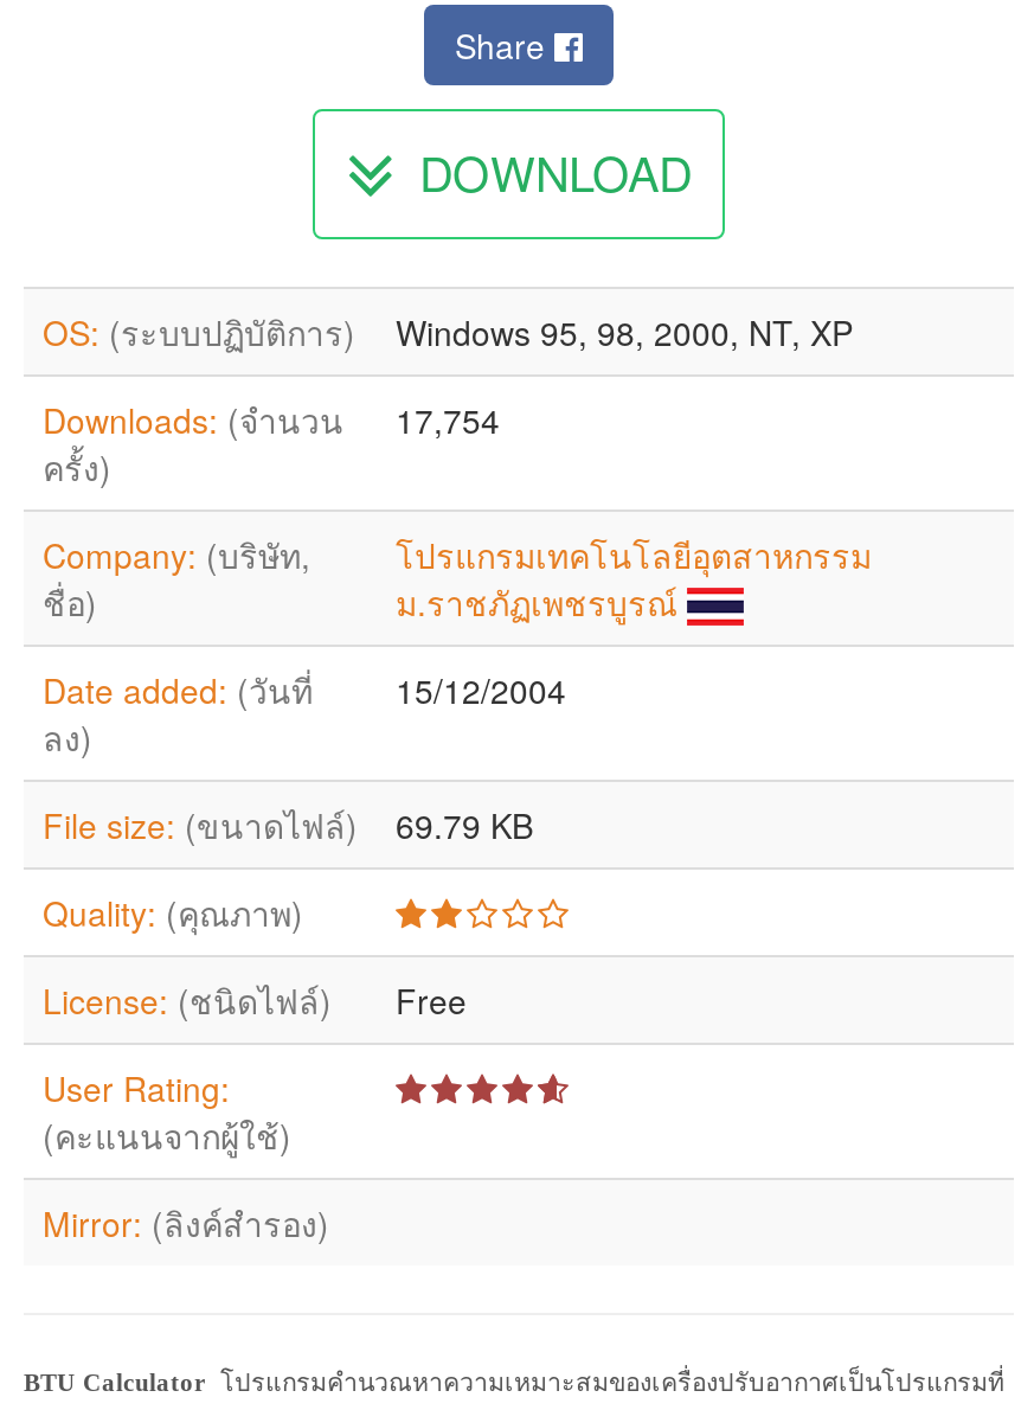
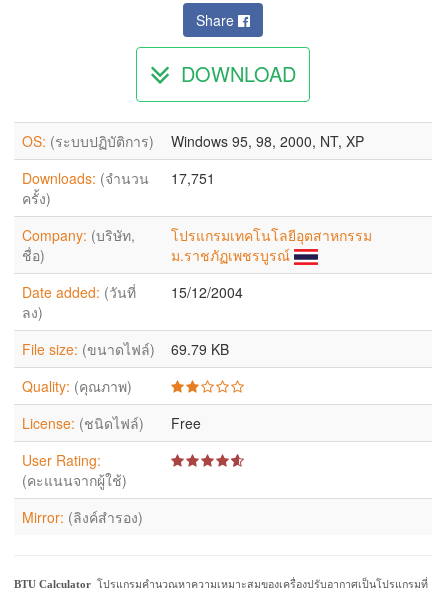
[43,396,500,443] Downloads: (จำนวน 17,754 -> [22,168,215,188] Downloads: (จำนวน 17,751

